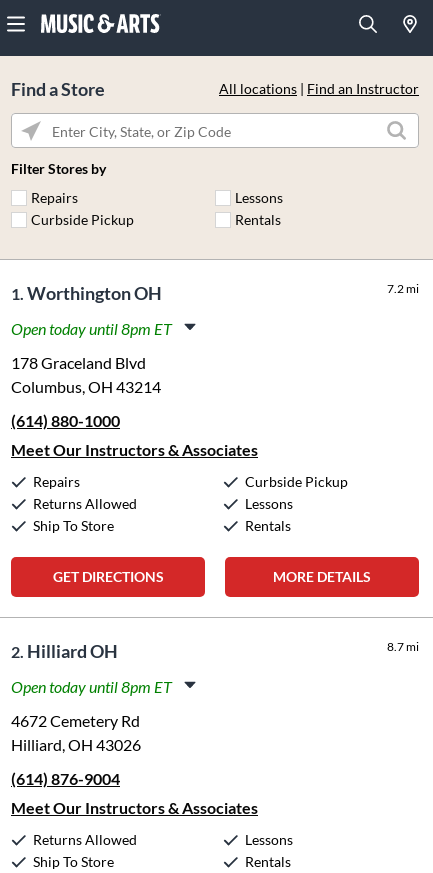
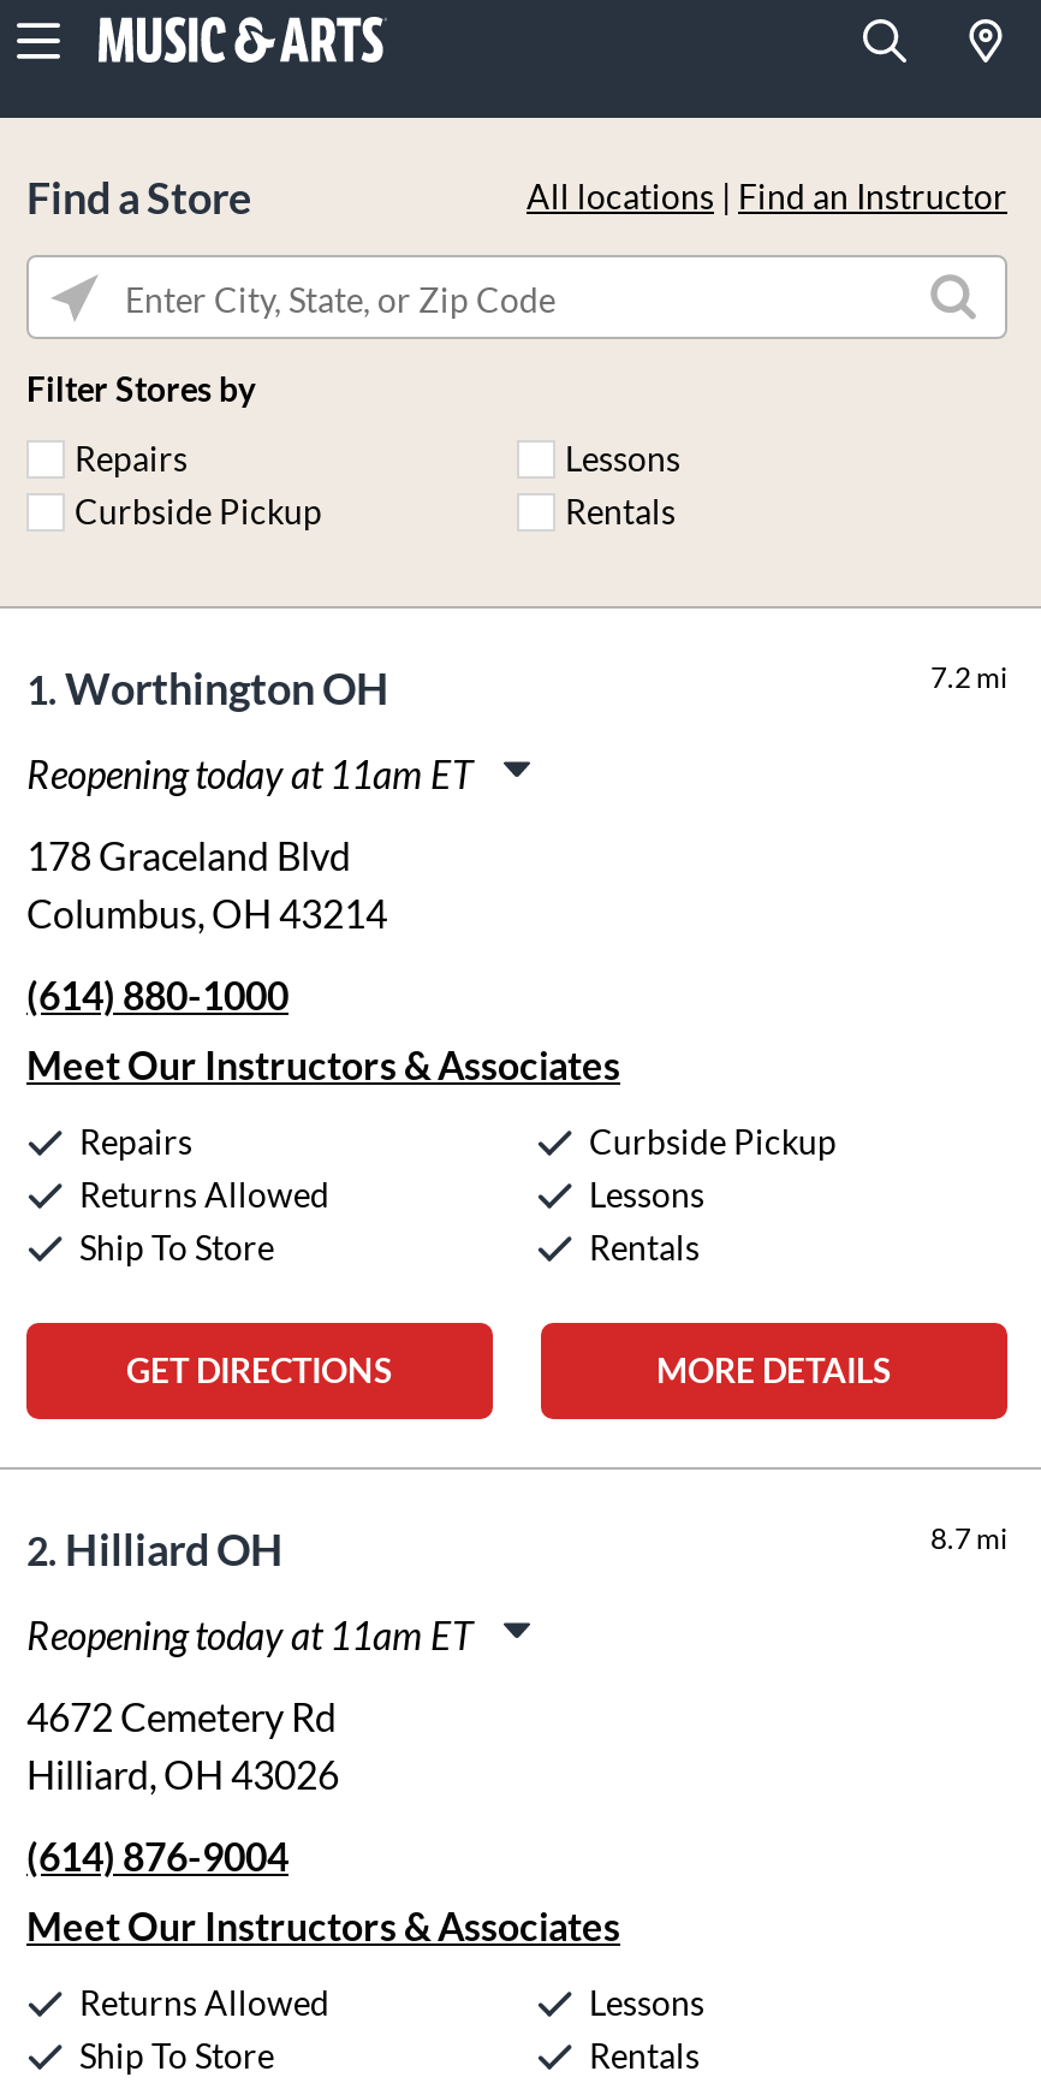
[11,319,172,338] Open today until 8pm ET -> [26,750,474,796] Reopening today at 11am ET
[11,677,172,696] Open today until 8pm ET -> [26,1612,474,1657] Reopening today at 11am ET

